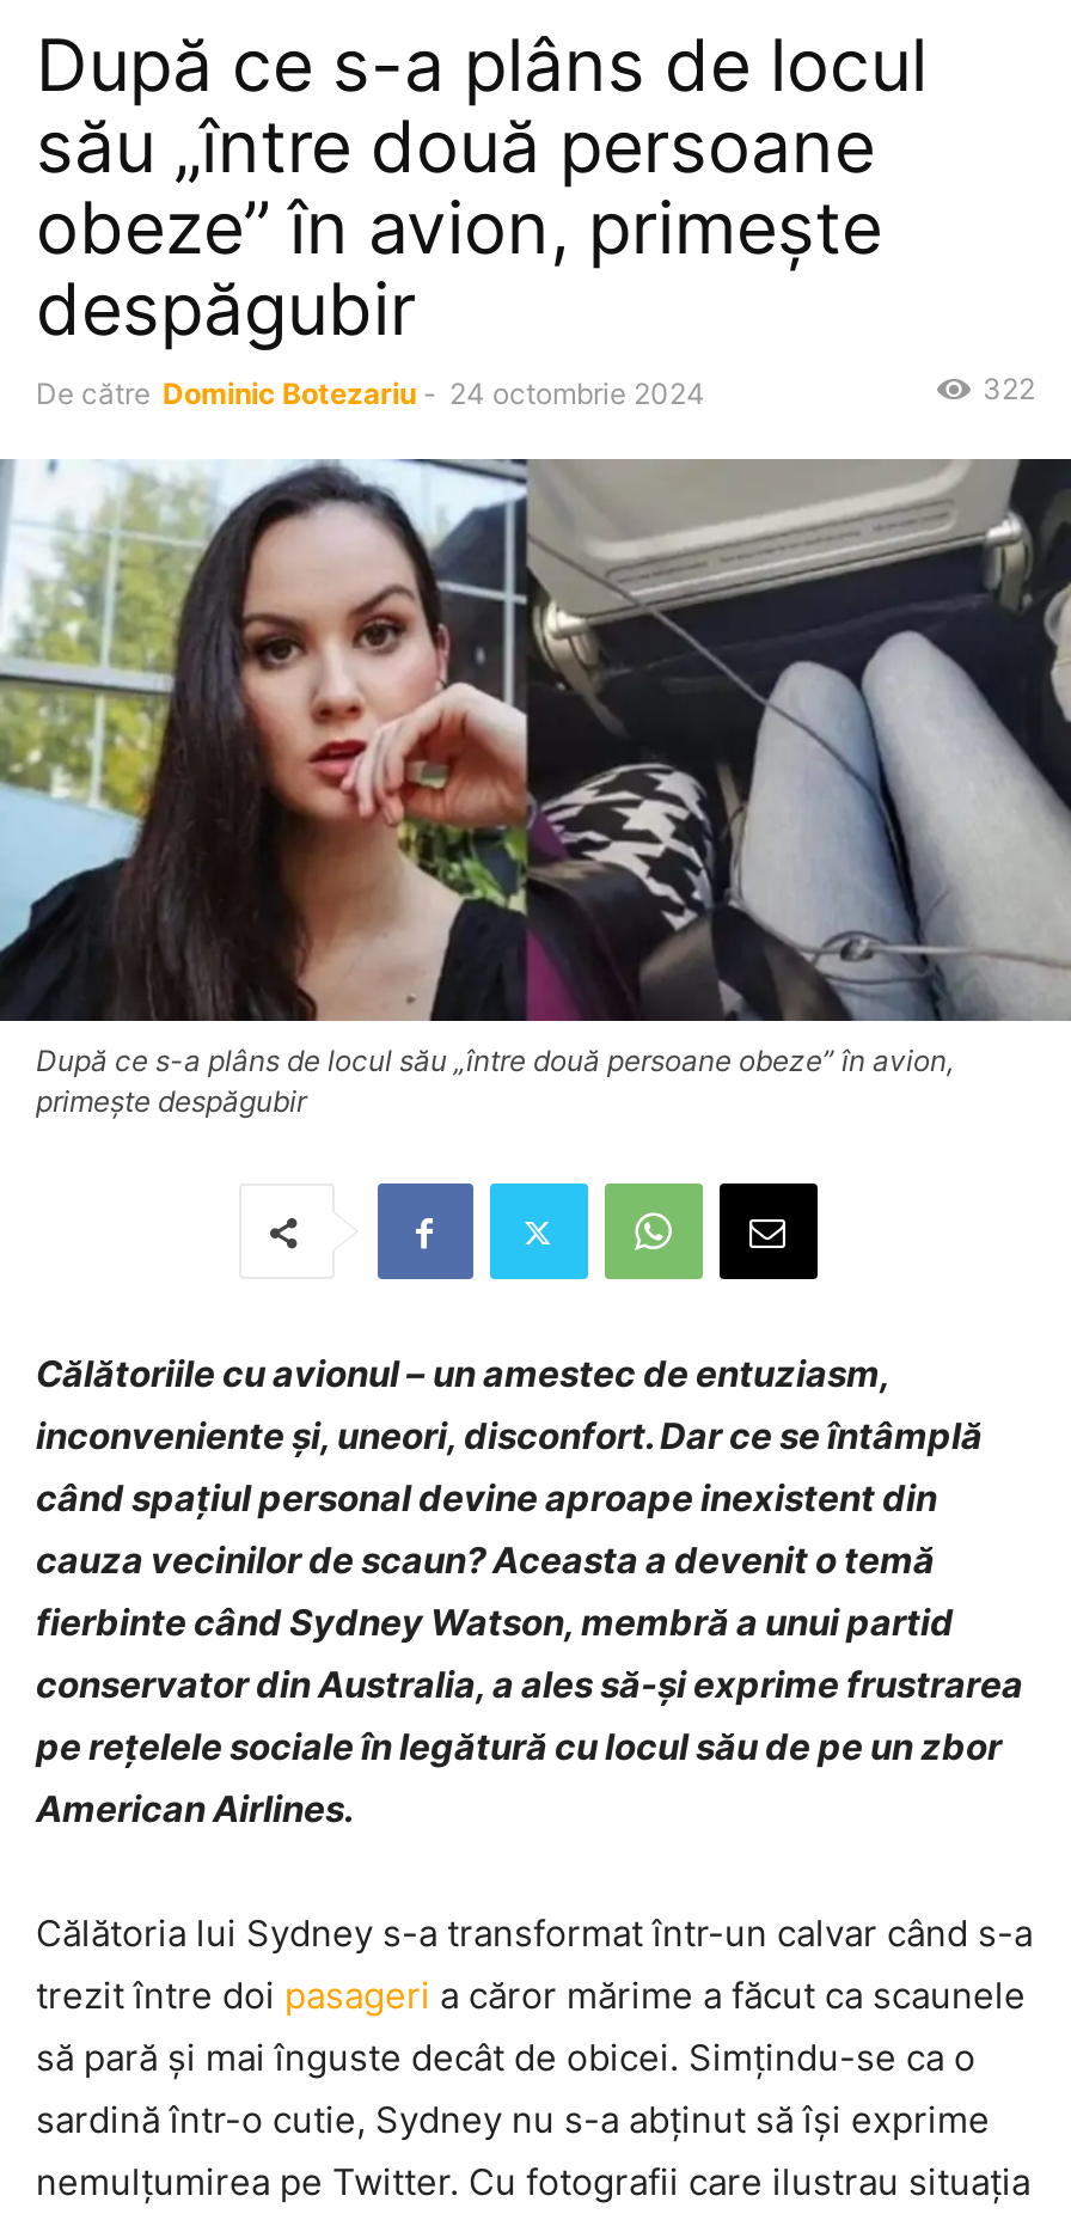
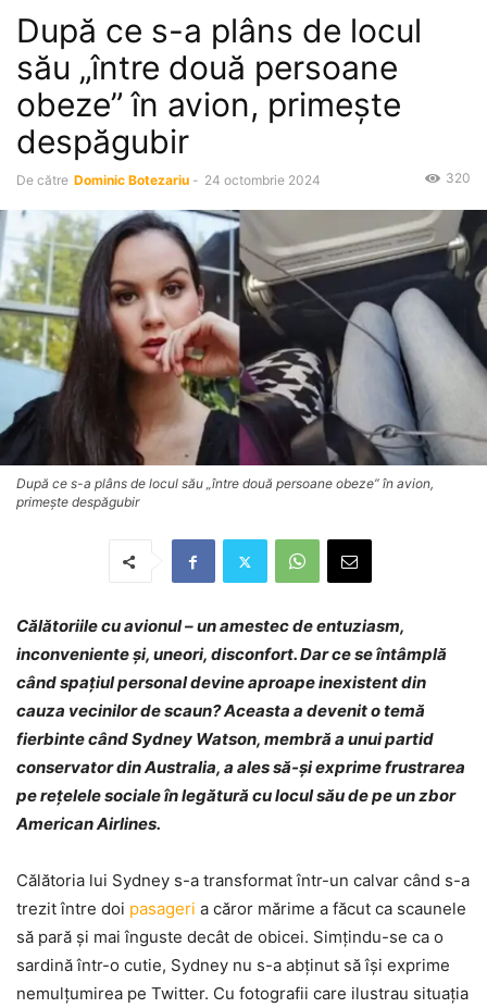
[983,371,1035,406] 322 -> [446,170,471,186] 320

